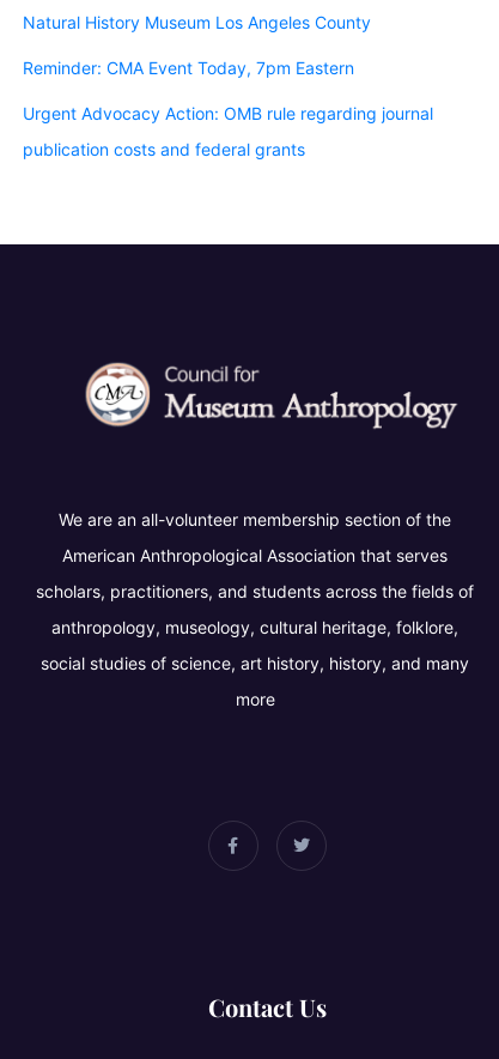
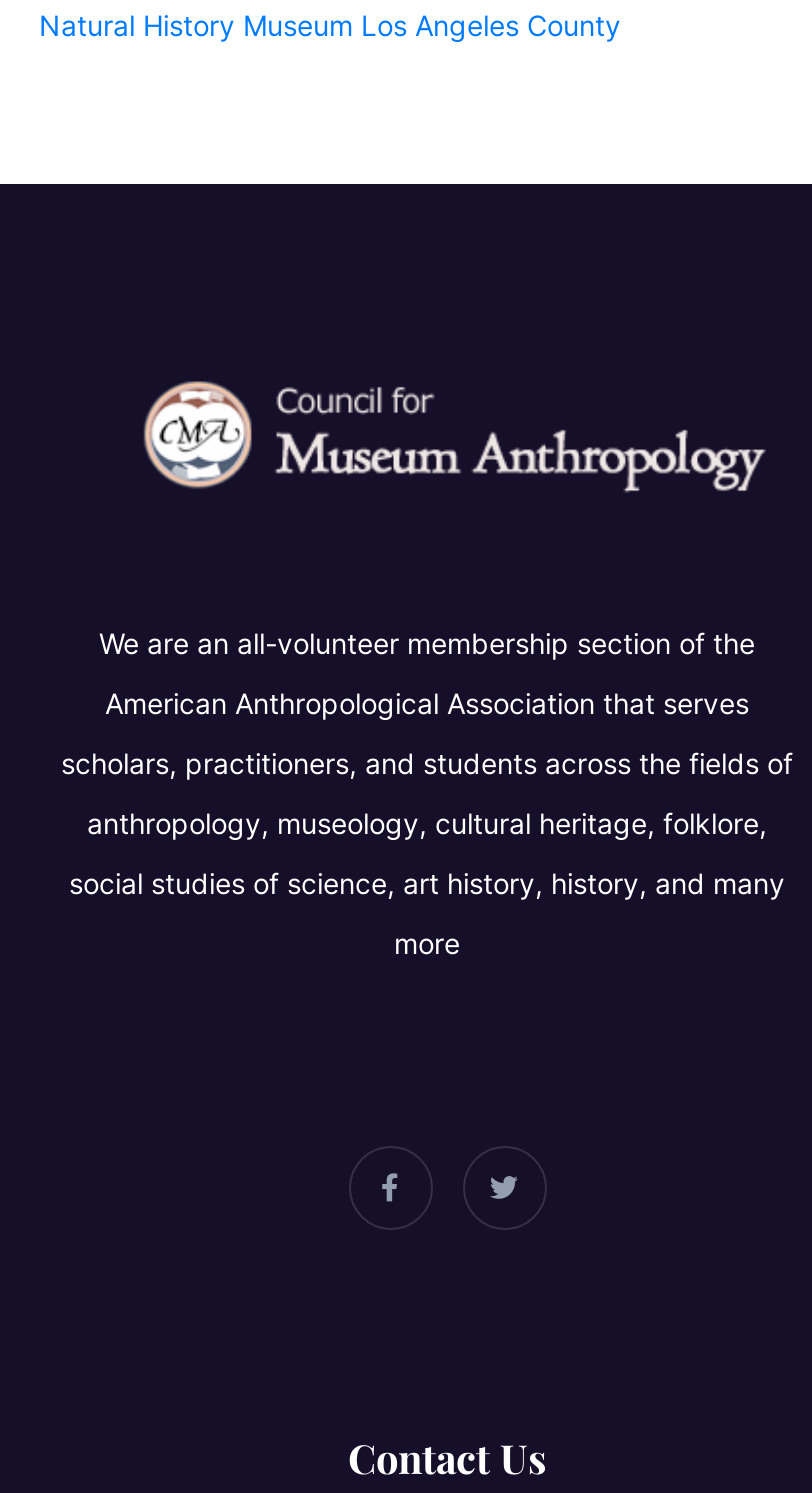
[23,57,433,160] Reminder: CMA Event Today, 7pm Eastern | Urgent Advocacy Action: OMB rule regarding journal | publication costs and federal grants -> none

